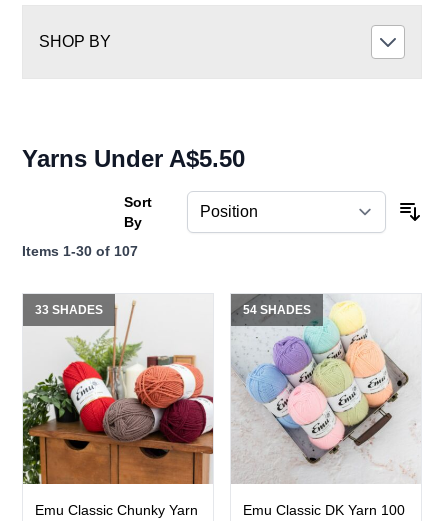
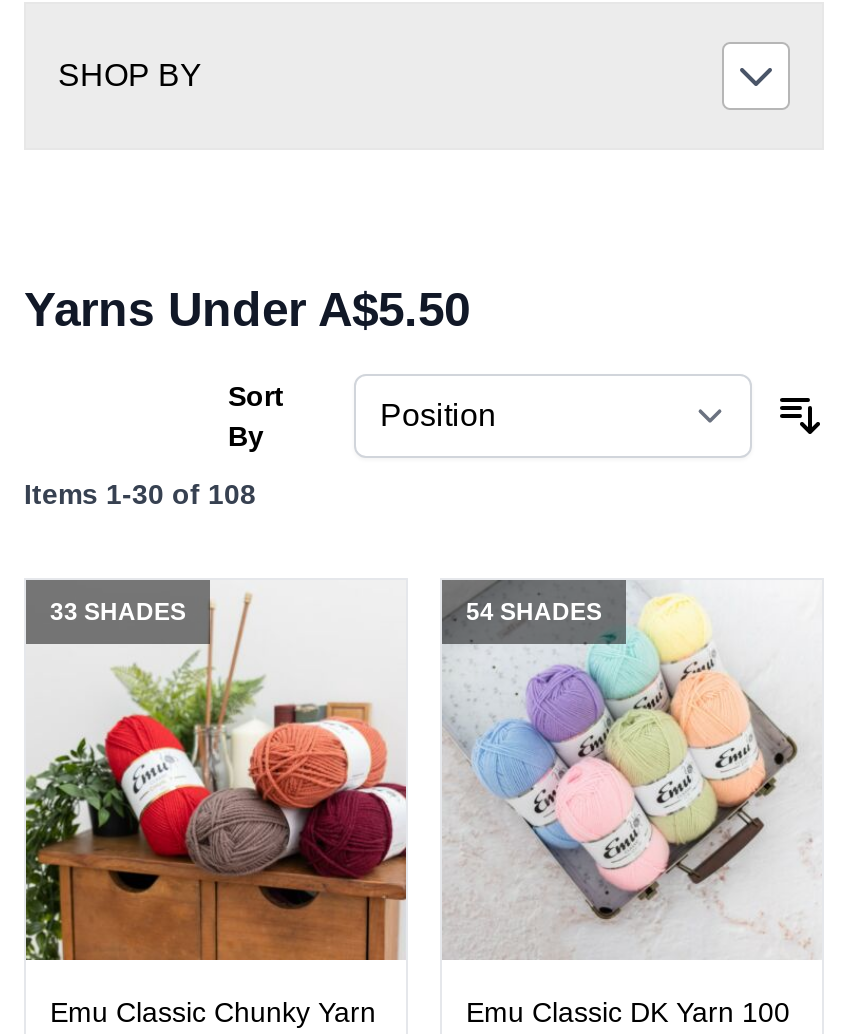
[22,243,138,259] Items 1-30 of 107 -> [24,479,256,511] Items 1-30 of 108

